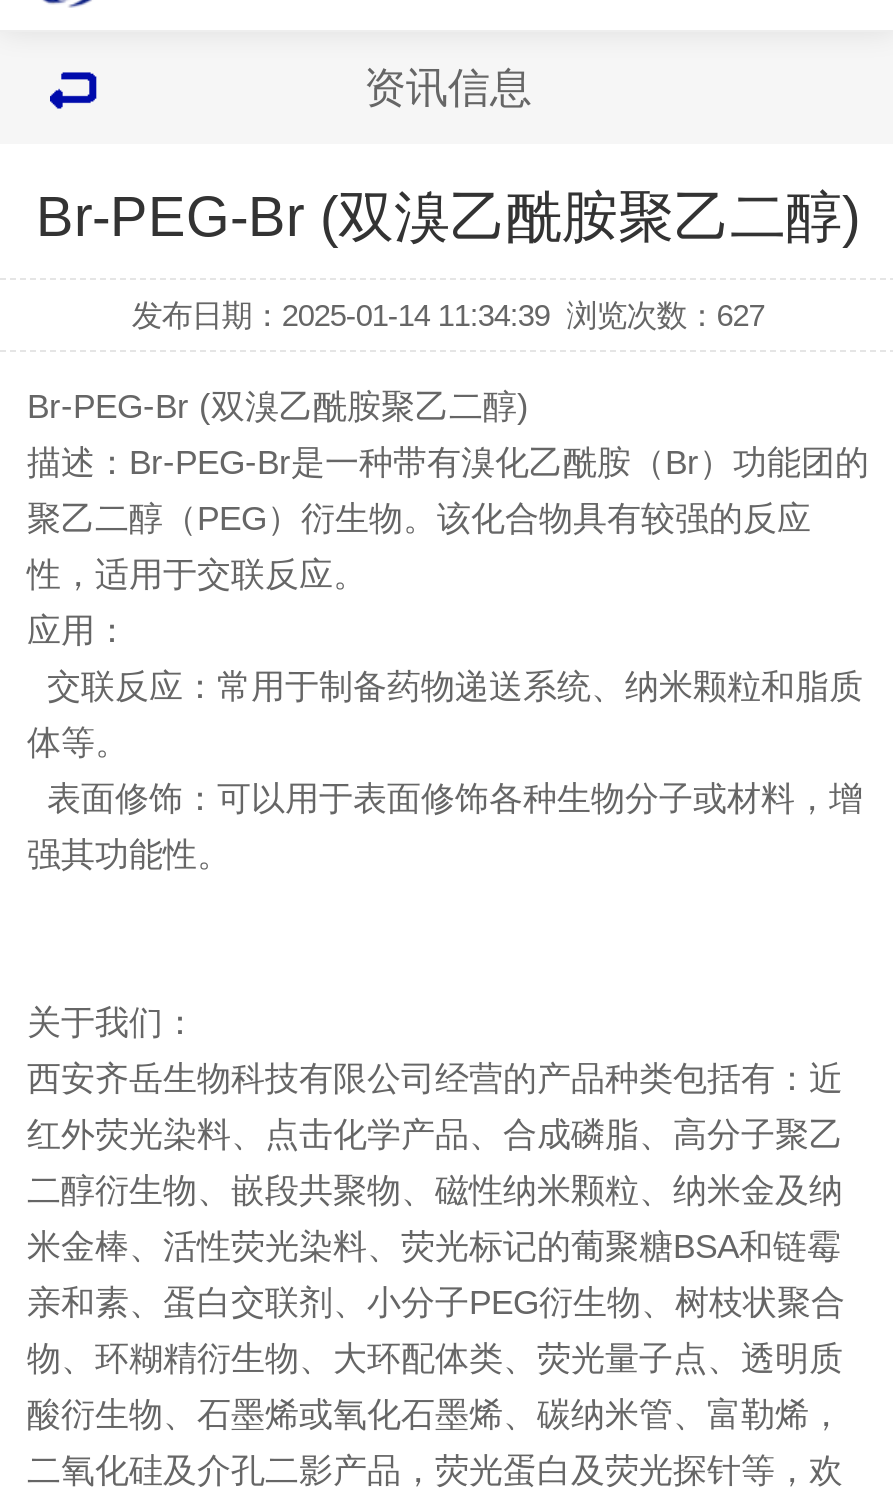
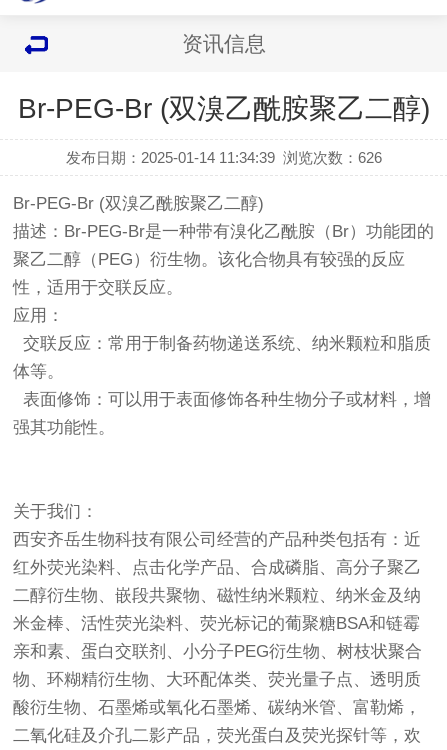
[132,298,764,332] 发布日期：2025-01-14 11:34:39 浏览次数：627 -> [66,149,382,166] 发布日期：2025-01-14 11:34:39 浏览次数：626

